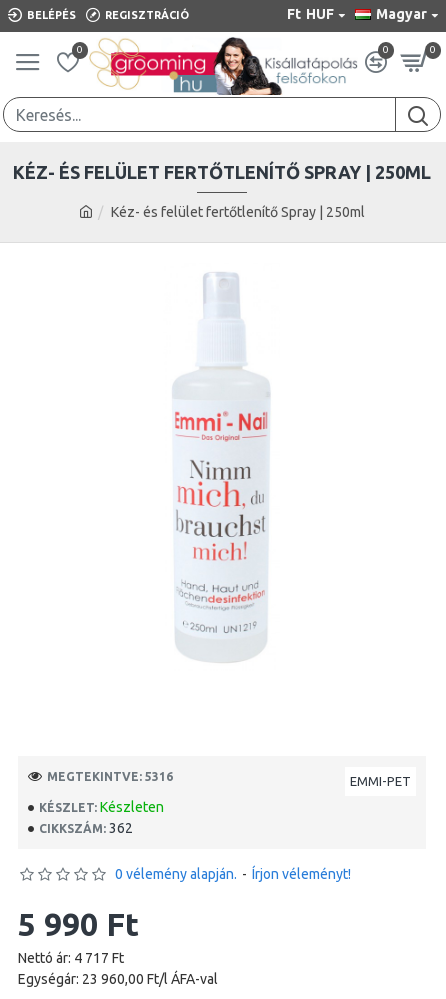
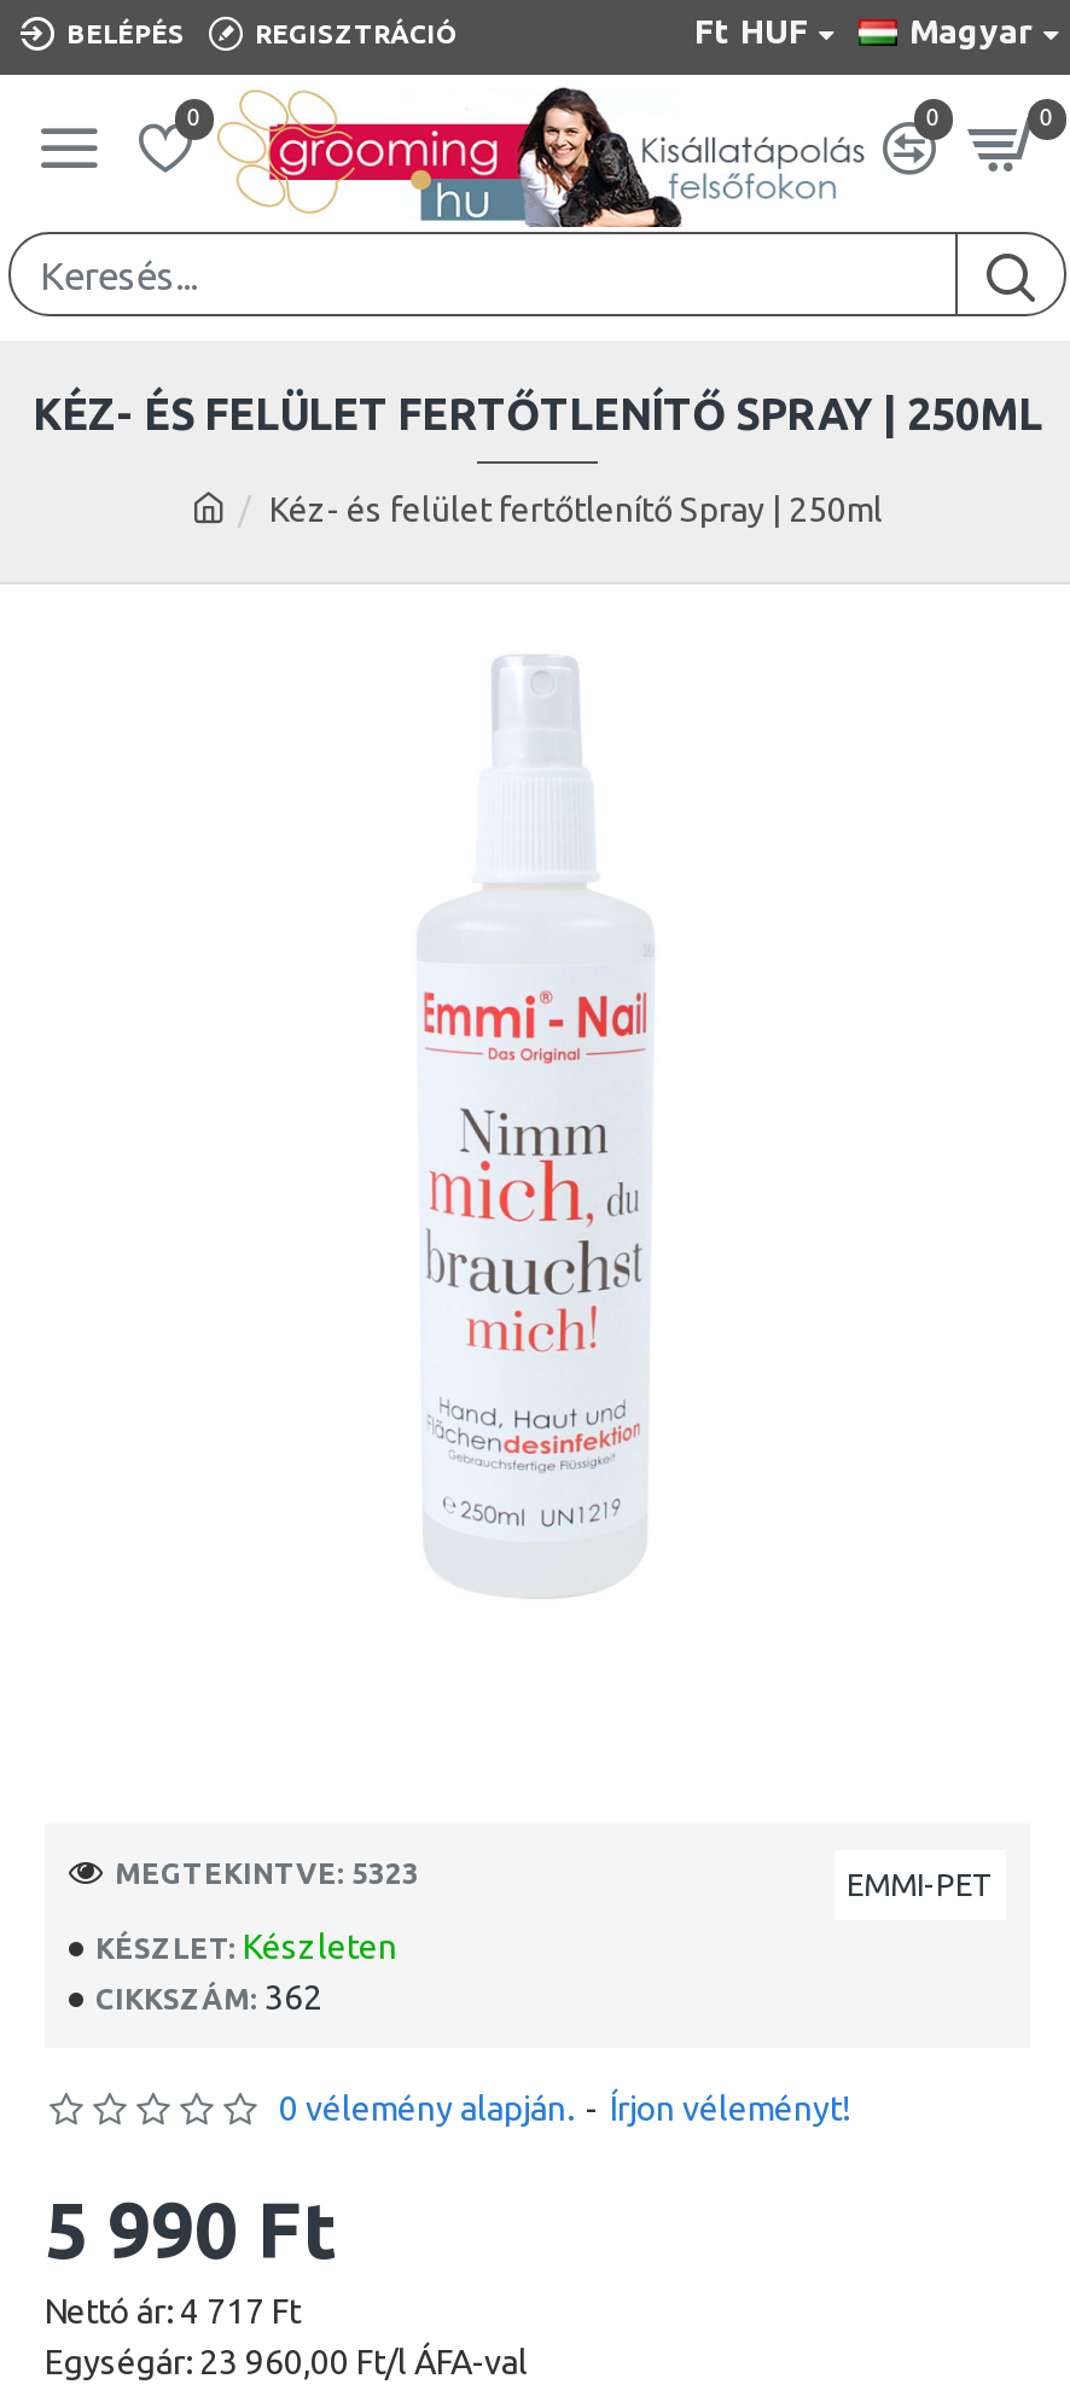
[47,769,173,782] MEGTEKINTVE: 5316 -> [115,1856,419,1888] MEGTEKINTVE: 5323

